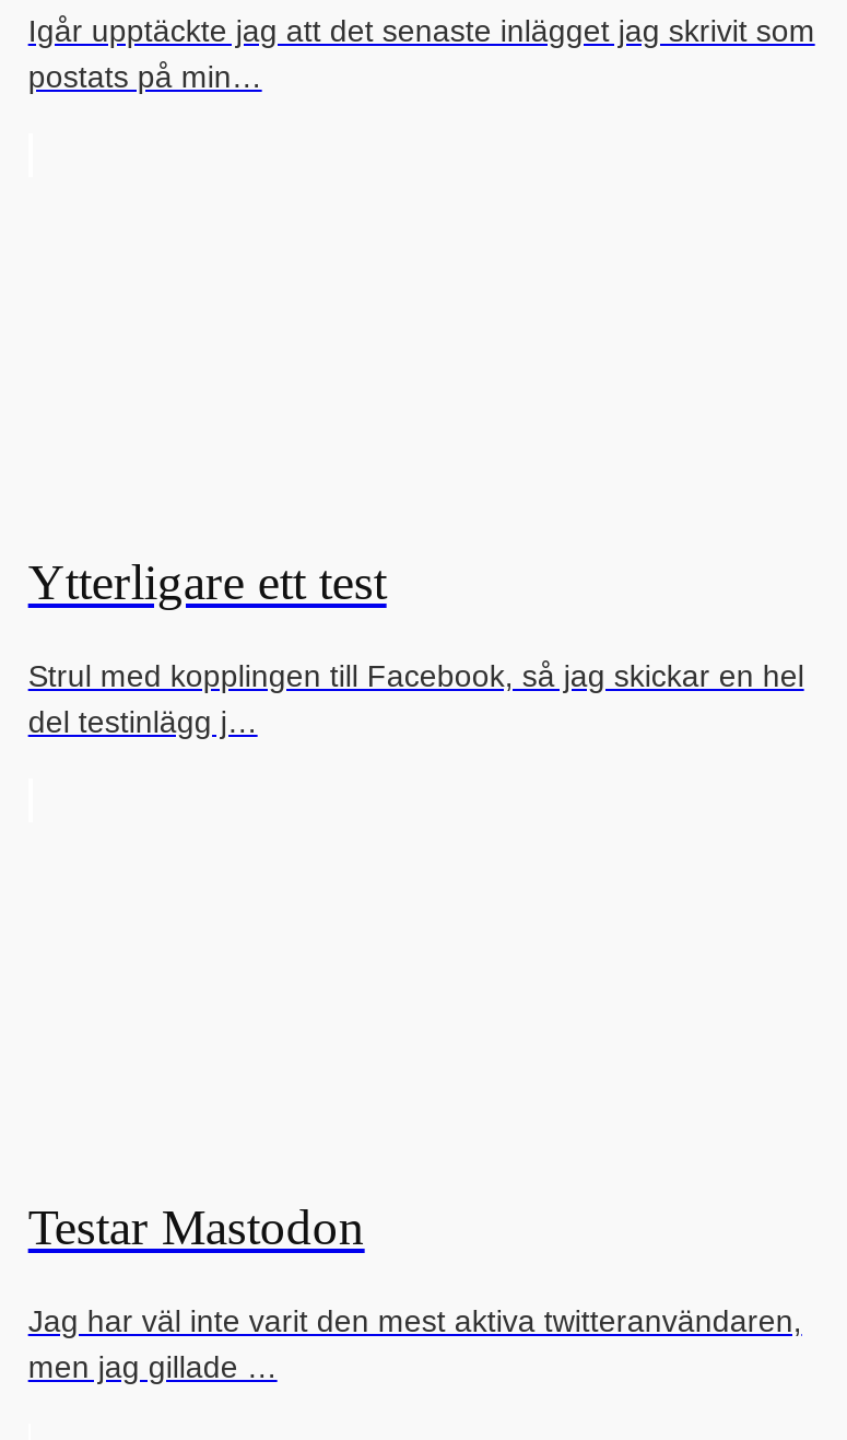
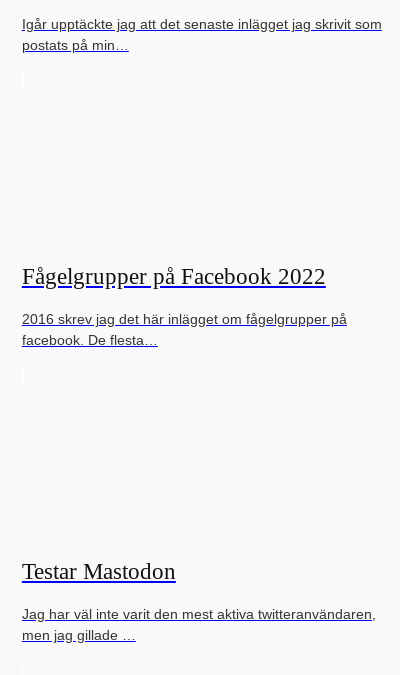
[28,556,386,610] Ytterligare ett test -> [22,264,326,289] Fågelgrupper på Facebook 2022
[28,658,804,739] Strul med kopplingen till Facebook, så jag skickar en hel | del testinlägg j… -> [22,311,347,348] 2016 skrev jag det här inlägget om fågelgrupper på | facebook. De flesta…

